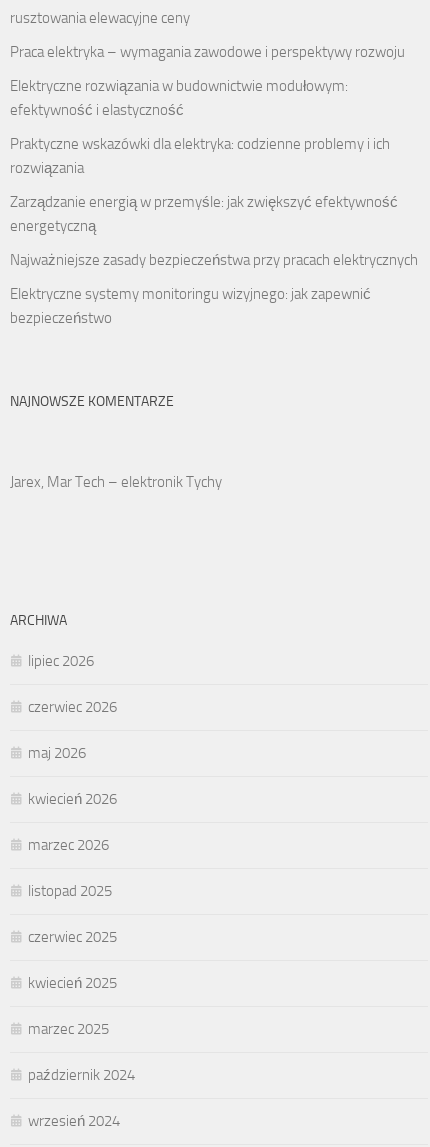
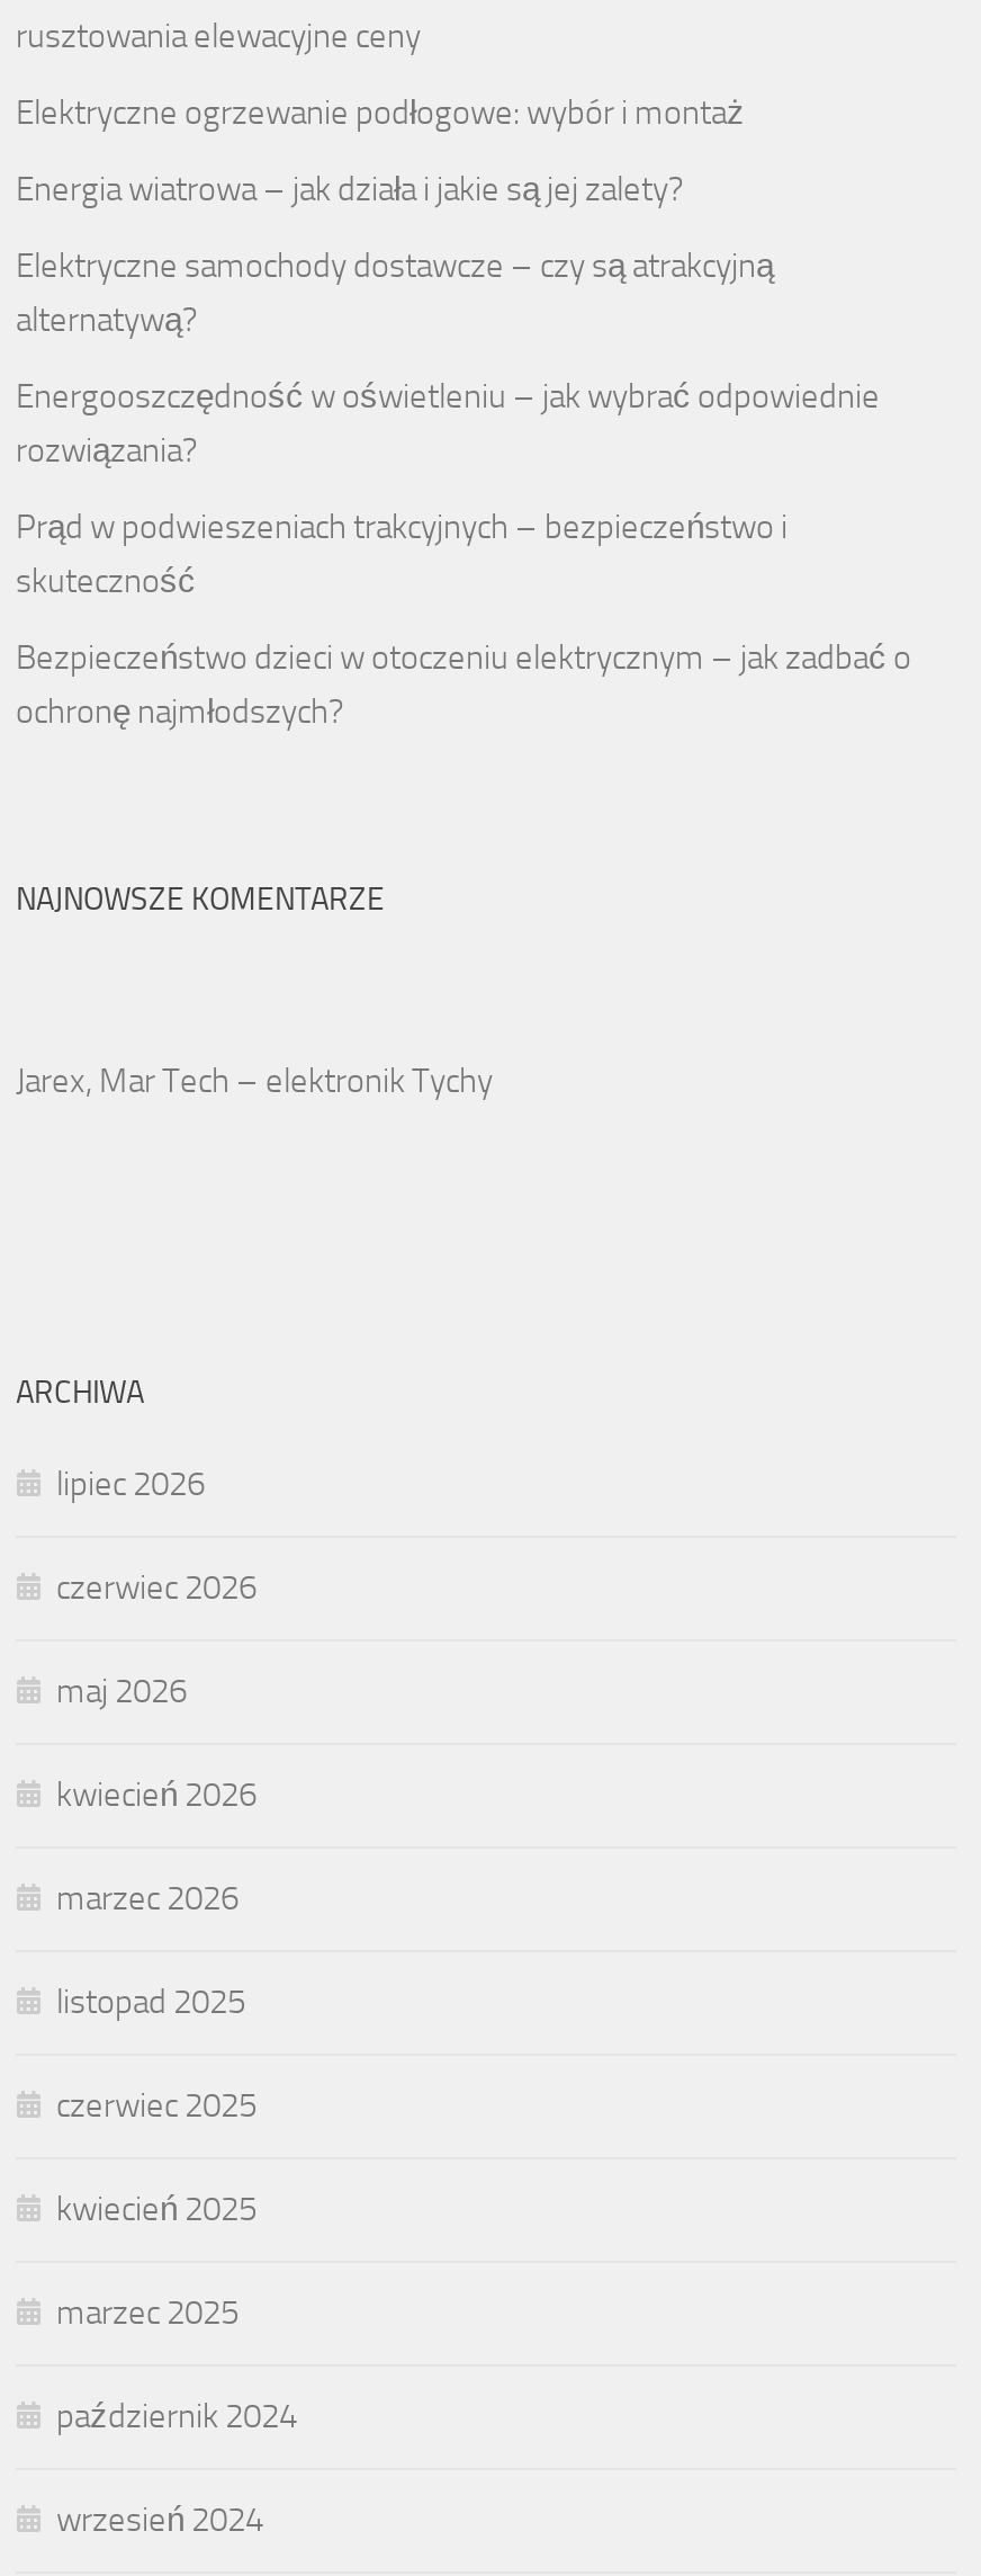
[10,43,405,61] Praca elektryka – wymagania zawodowe i perspektywy rozwoju -> [16,94,745,134] Elektryczne ogrzewanie podłogowe: wybór i montaż
[10,77,348,119] Elektryczne rozwiązania w budownictwie modułowym: | efektywność i elastyczność -> [16,170,684,211] Energia wiatrowa – jak działa i jakie są jej zalety?
[10,135,390,177] Praktyczne wskazówki dla elektryka: codzienne problemy i ich | rozwiązania -> [16,247,774,342] Elektryczne samochody dostawcze – czy są atrakcyjną | alternatywą?
[10,193,398,235] Zarządzanie energią w przemyśle: jak zwiększyć efektywność | energetyczną -> [16,378,880,472] Energooszczędność w oświetleniu – jak wybrać odpowiednie | rozwiązania?
[10,251,418,269] Najważniejsze zasady bezpieczeństwa przy pracach elektrycznych -> [16,508,787,603] Prąd w podwieszeniach trakcyjnych – bezpieczeństwo i | skuteczność
[10,285,371,327] Elektryczne systemy monitoringu wizyjnego: jak zapewnić | bezpieczeństwo -> [16,639,911,733] Bezpieczeństwo dzieci w otoczeniu elektrycznym – jak zadbać o | ochronę najmłodszych?

